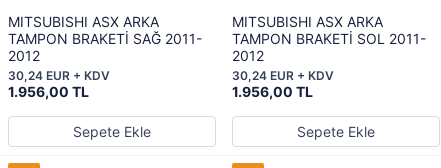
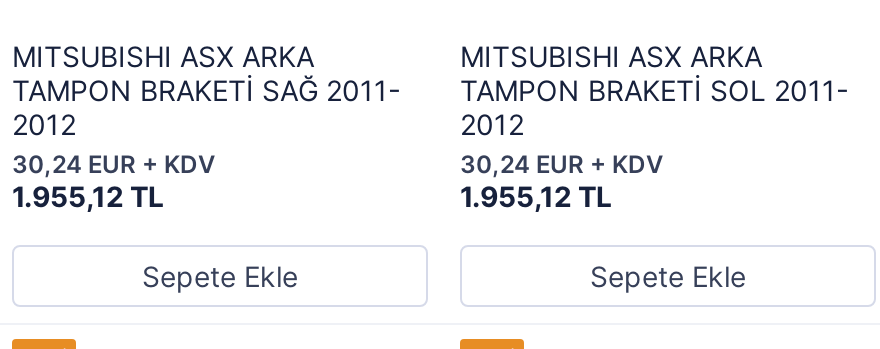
[8,83,89,100] 1.956,00 TL -> [12,179,164,213] 1.955,12 TL
[232,83,313,100] 1.956,00 TL -> [460,179,612,213] 1.955,12 TL

